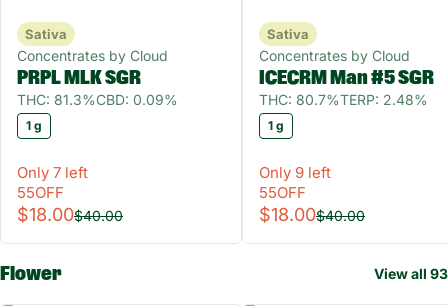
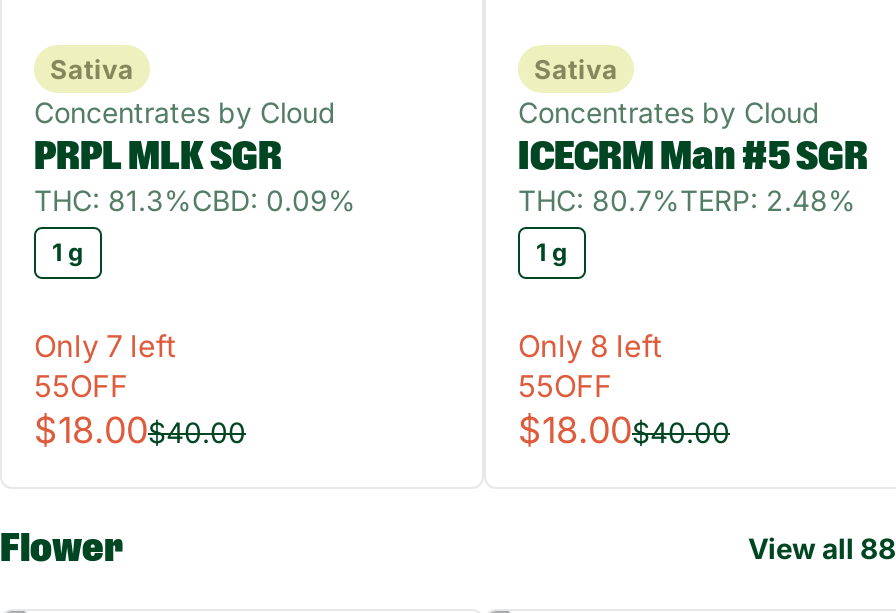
[259,163,331,182] Only 9 left -> [518,327,662,365] Only 8 left
[374,265,448,282] View all 93 -> [748,531,896,565] View all 88

